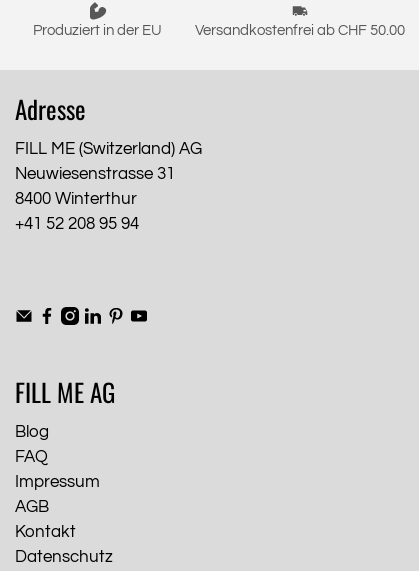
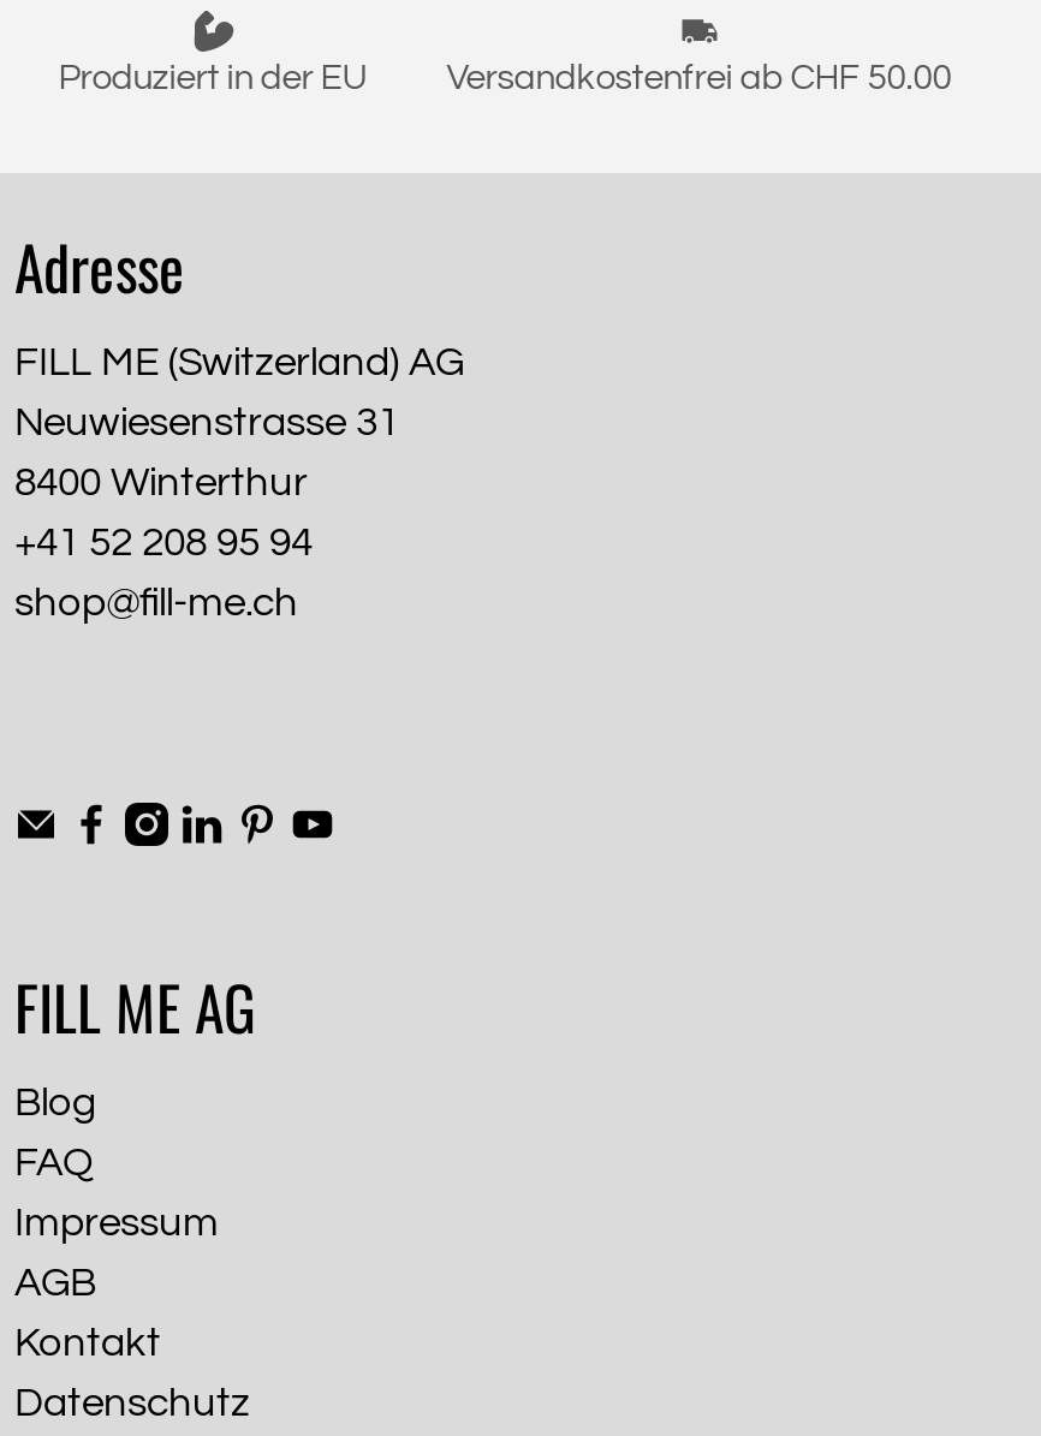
none -> [14,581,298,624] shop@fill-me.ch

